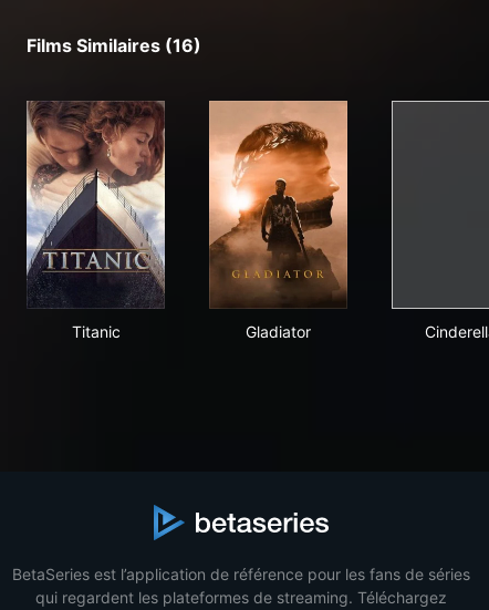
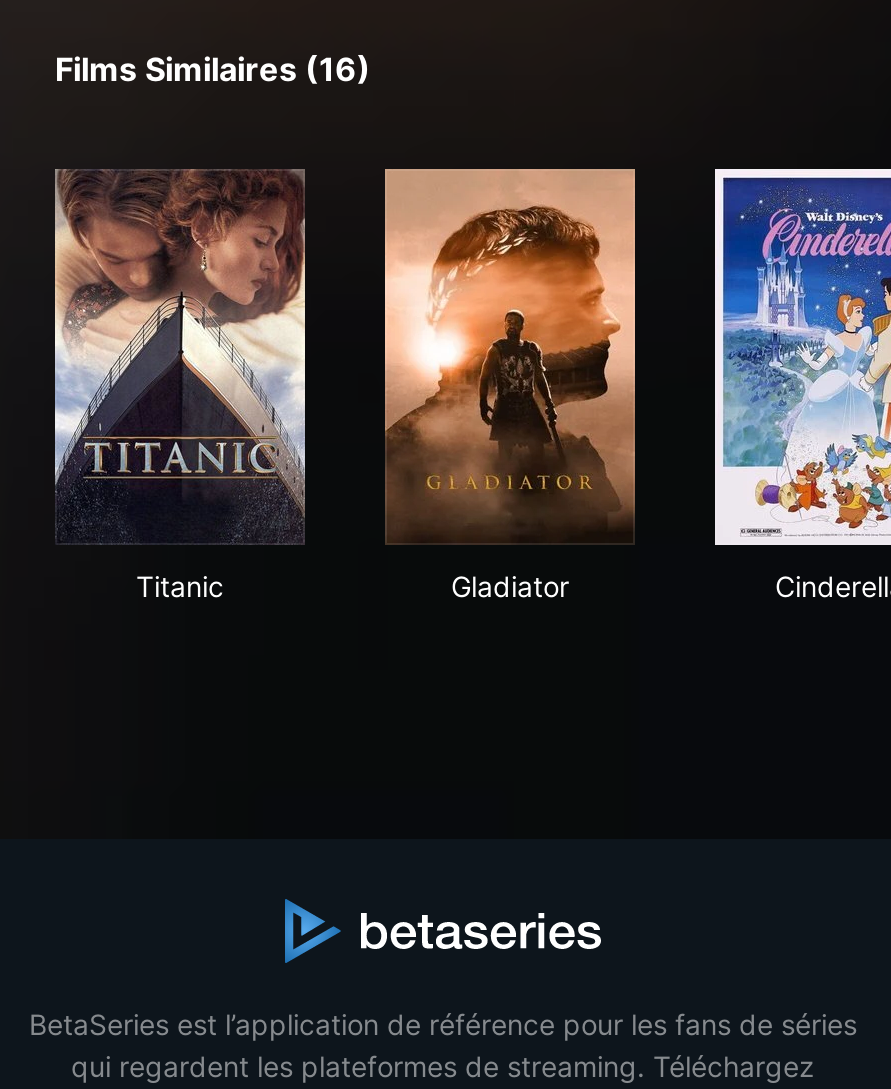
none -> [715,169,885,545] [image]

